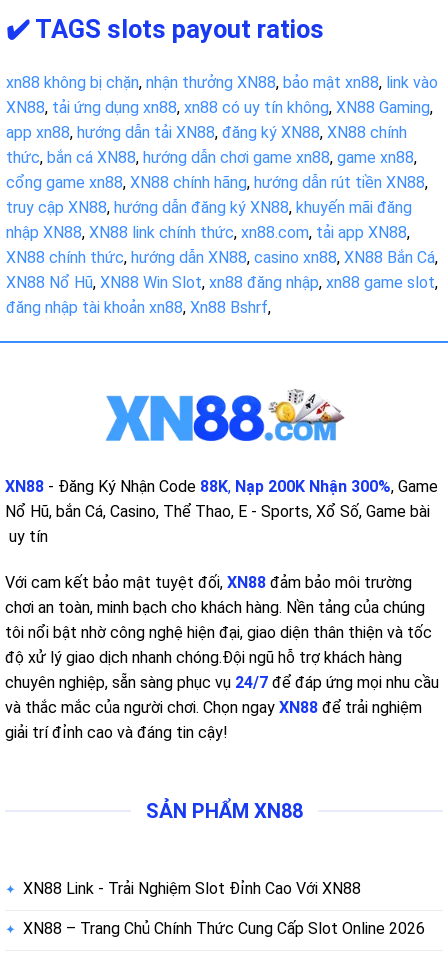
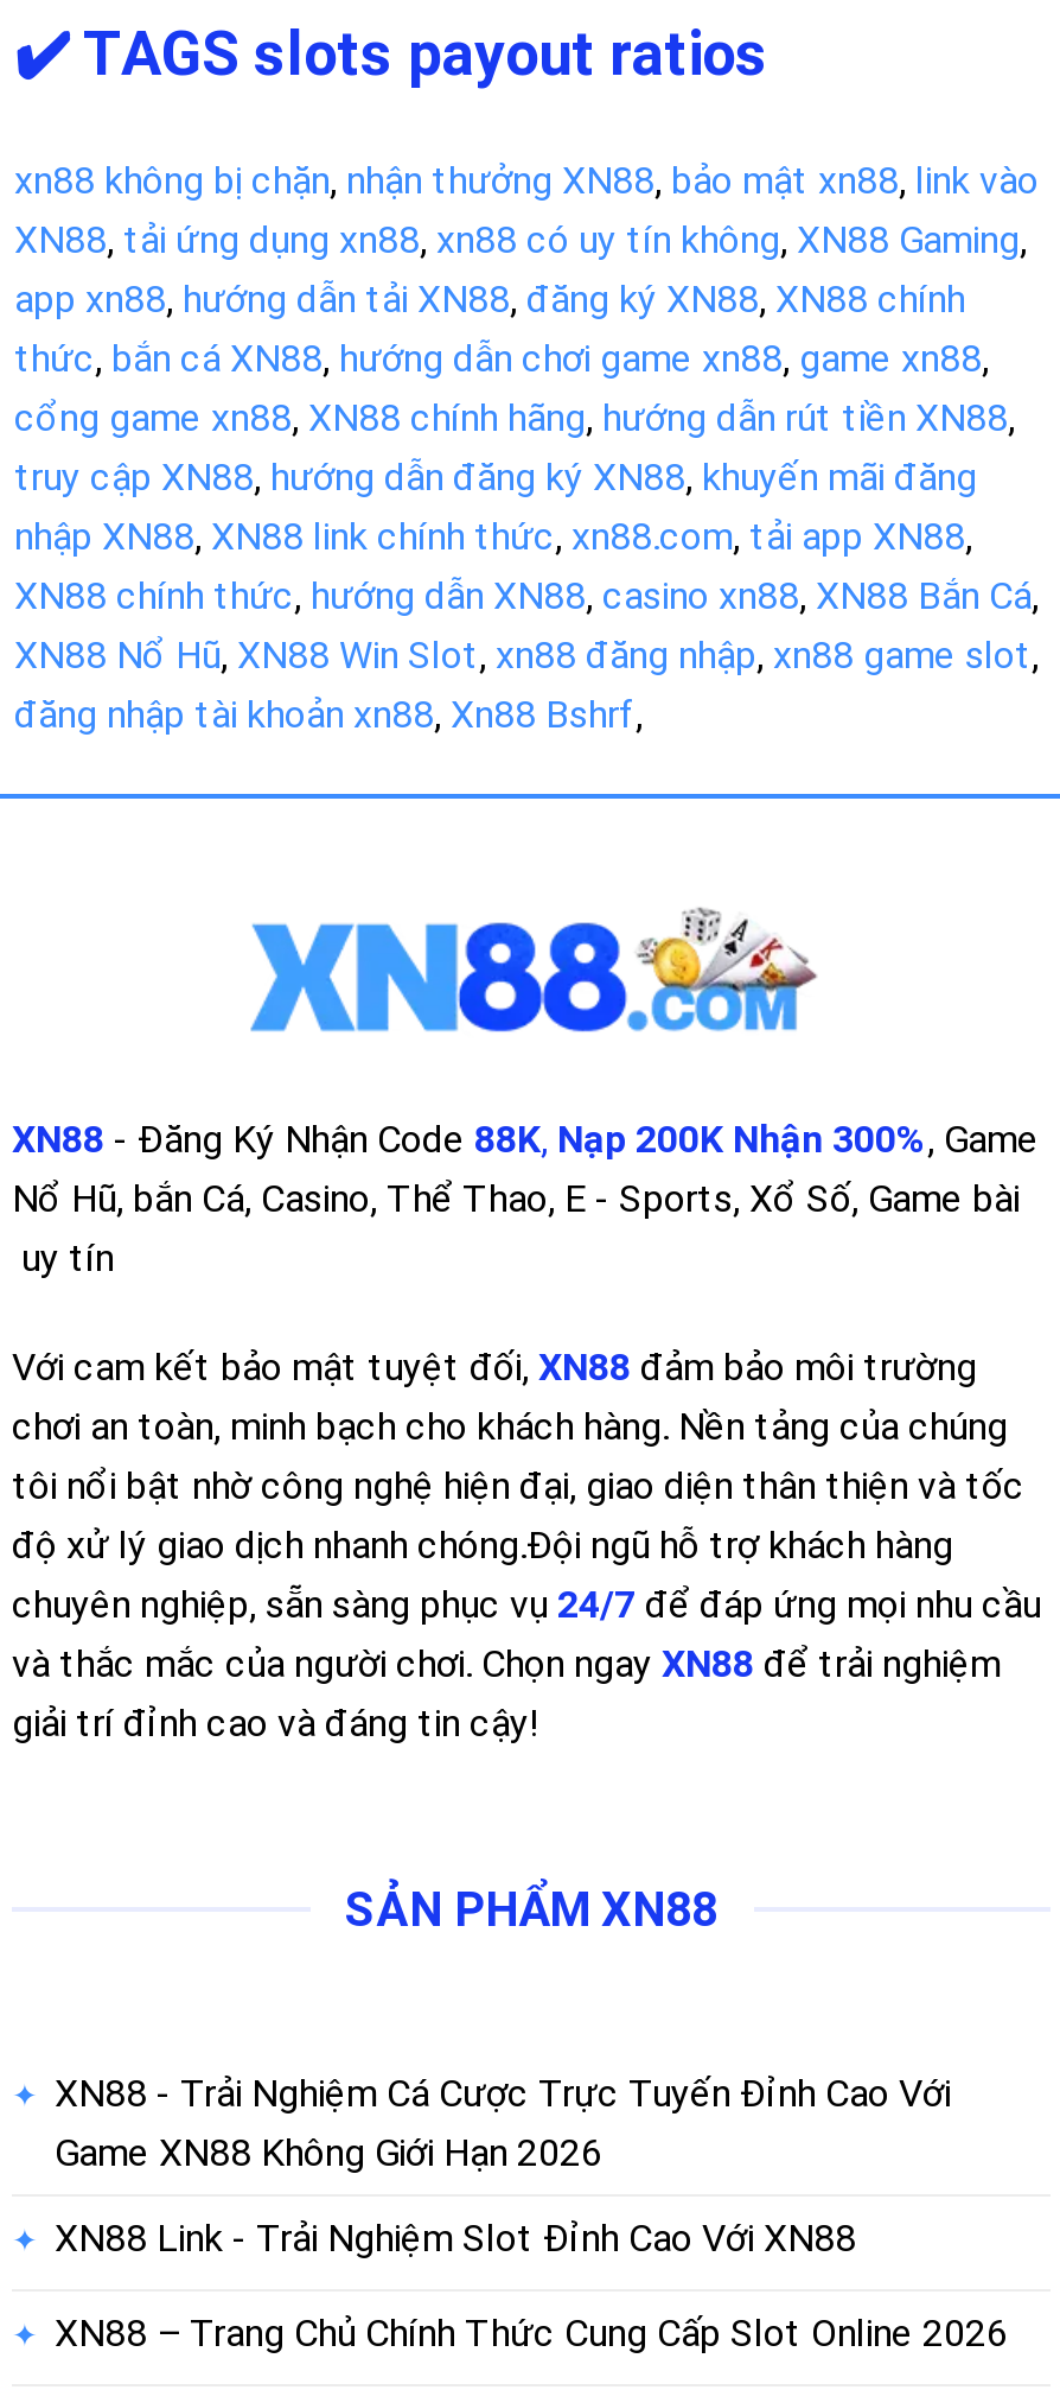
none -> [55,2071,951,2175] XN88 - Trải Nghiệm Cá Cược Trực Tuyến Đỉnh Cao Với | Game XN88 Không Giới Hạn 2026

